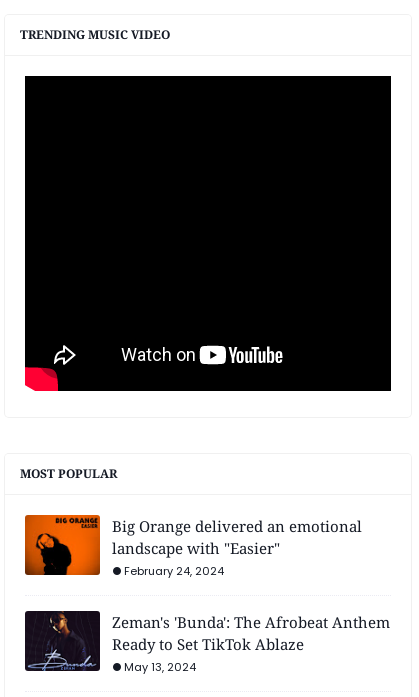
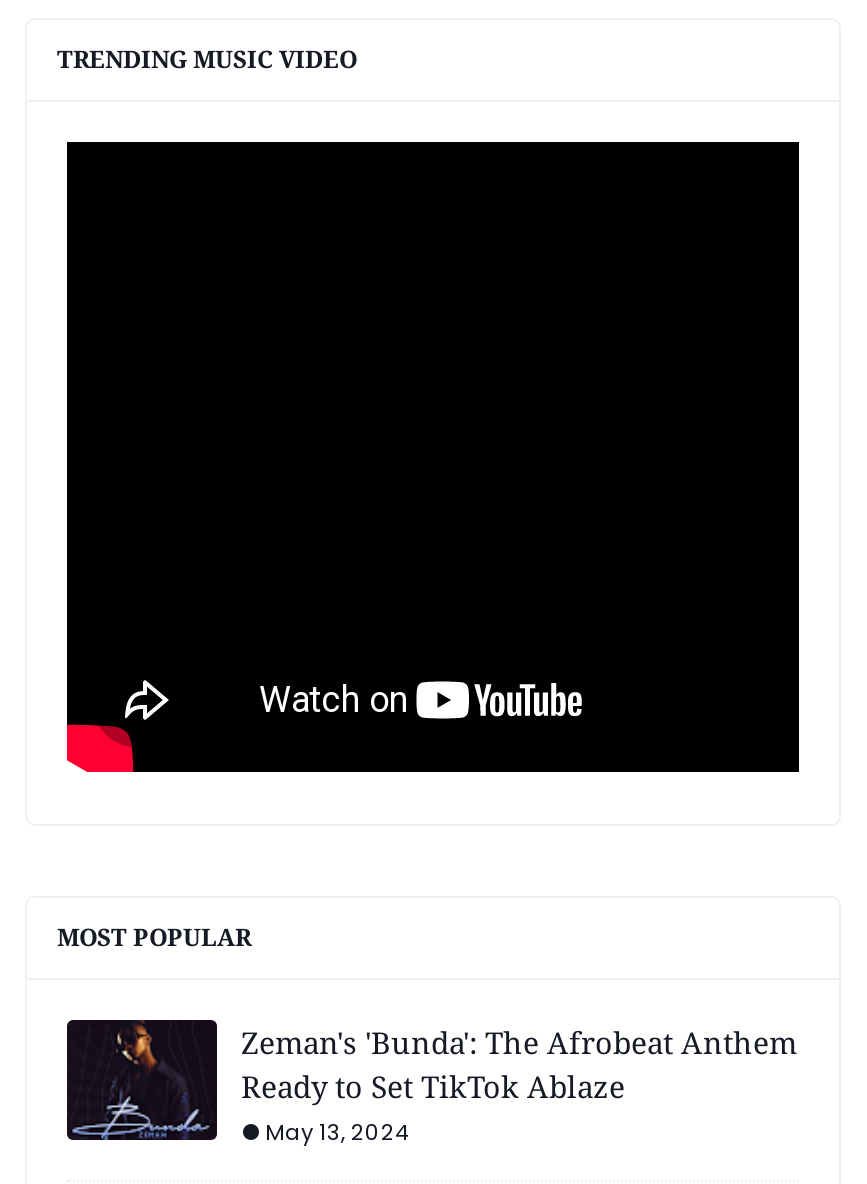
[24,514,362,579] [image] | Big Orange delivered an emotional | landscape with "Easier" | February 24, 2024 -> none

